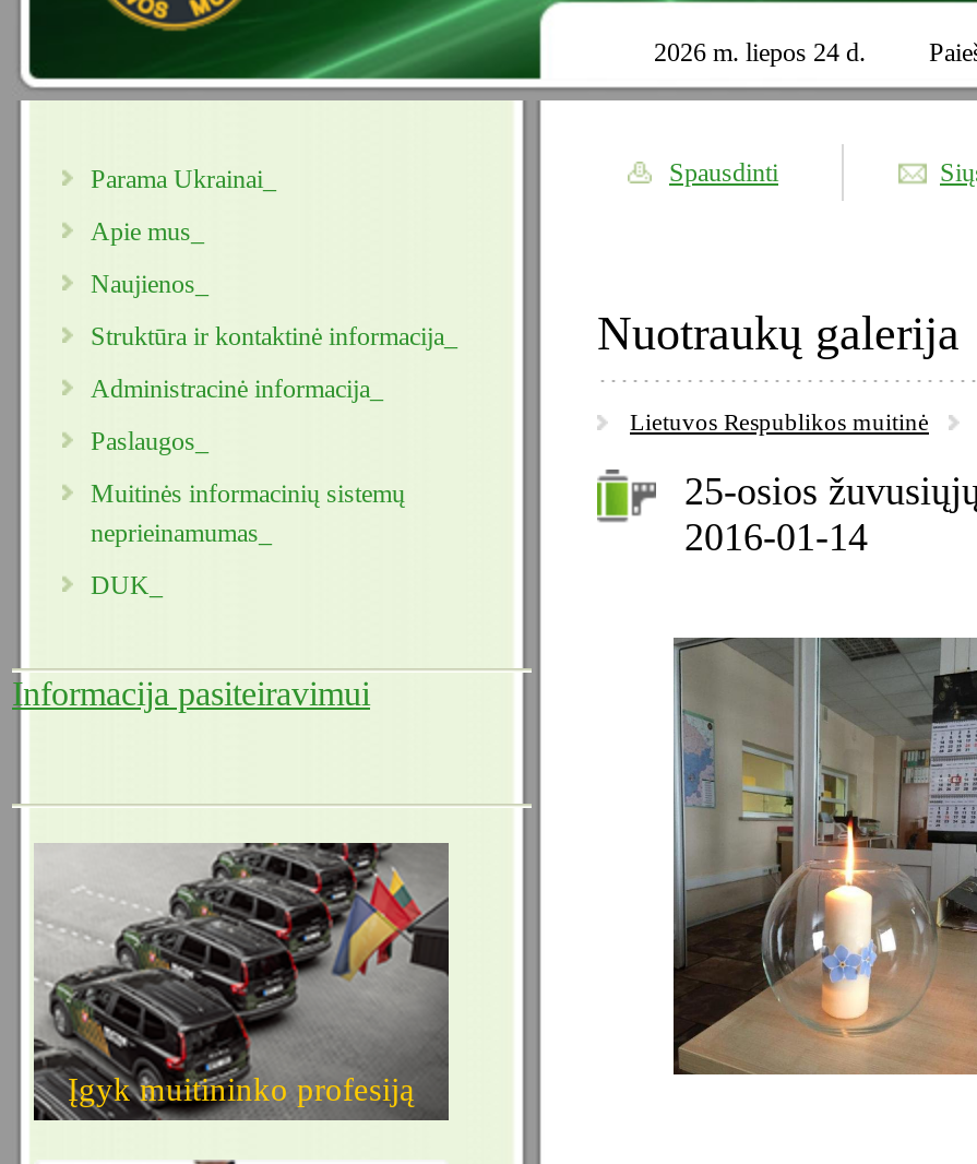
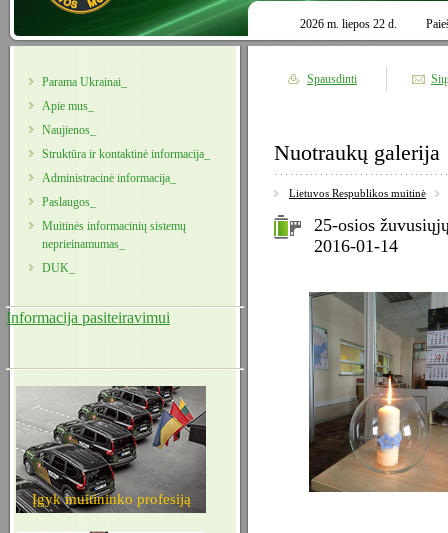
[654,37,866,68] 2026 m. liepos 24 d. -> [300,17,397,31] 2026 m. liepos 22 d.

